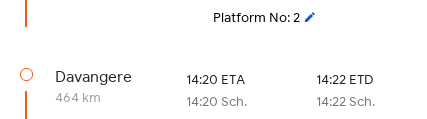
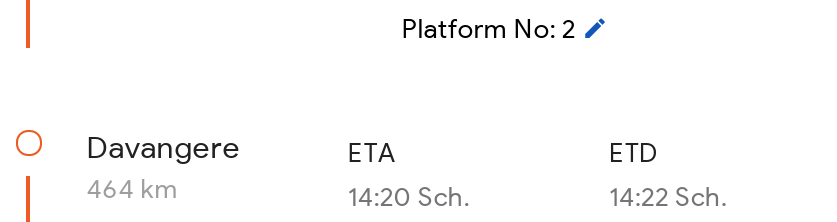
[186,71,245,87] 14:20 ETA -> [347,136,395,168] ETA
[316,71,373,87] 14:22 ETD -> [609,136,657,168] ETD

